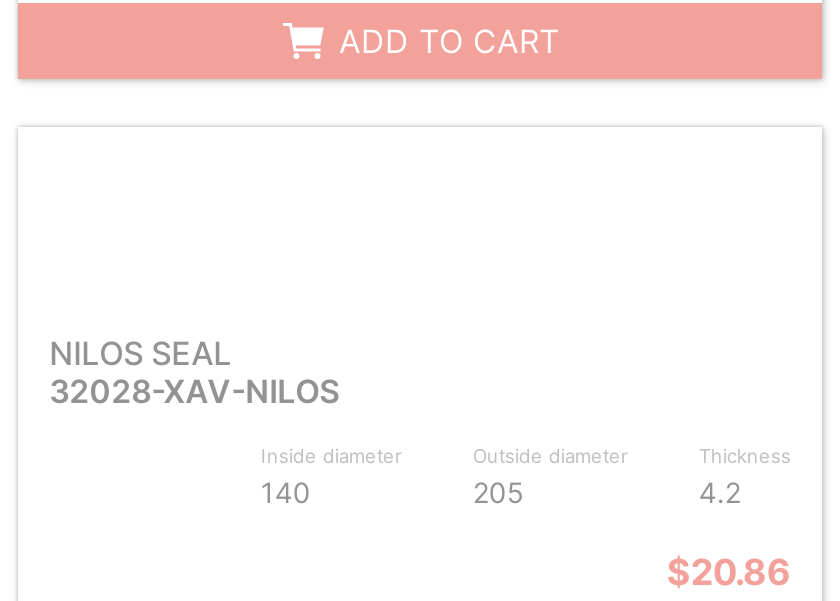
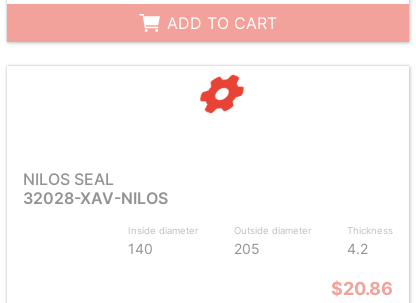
none -> [199,73,245,115] [image]

